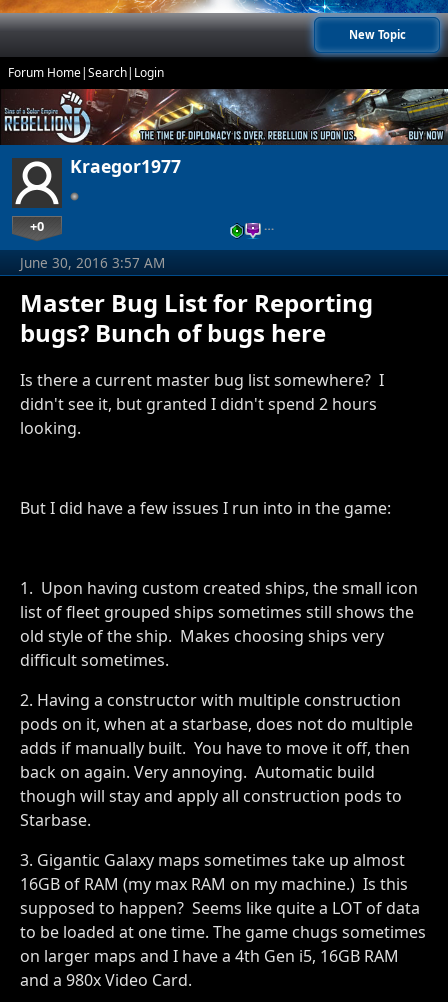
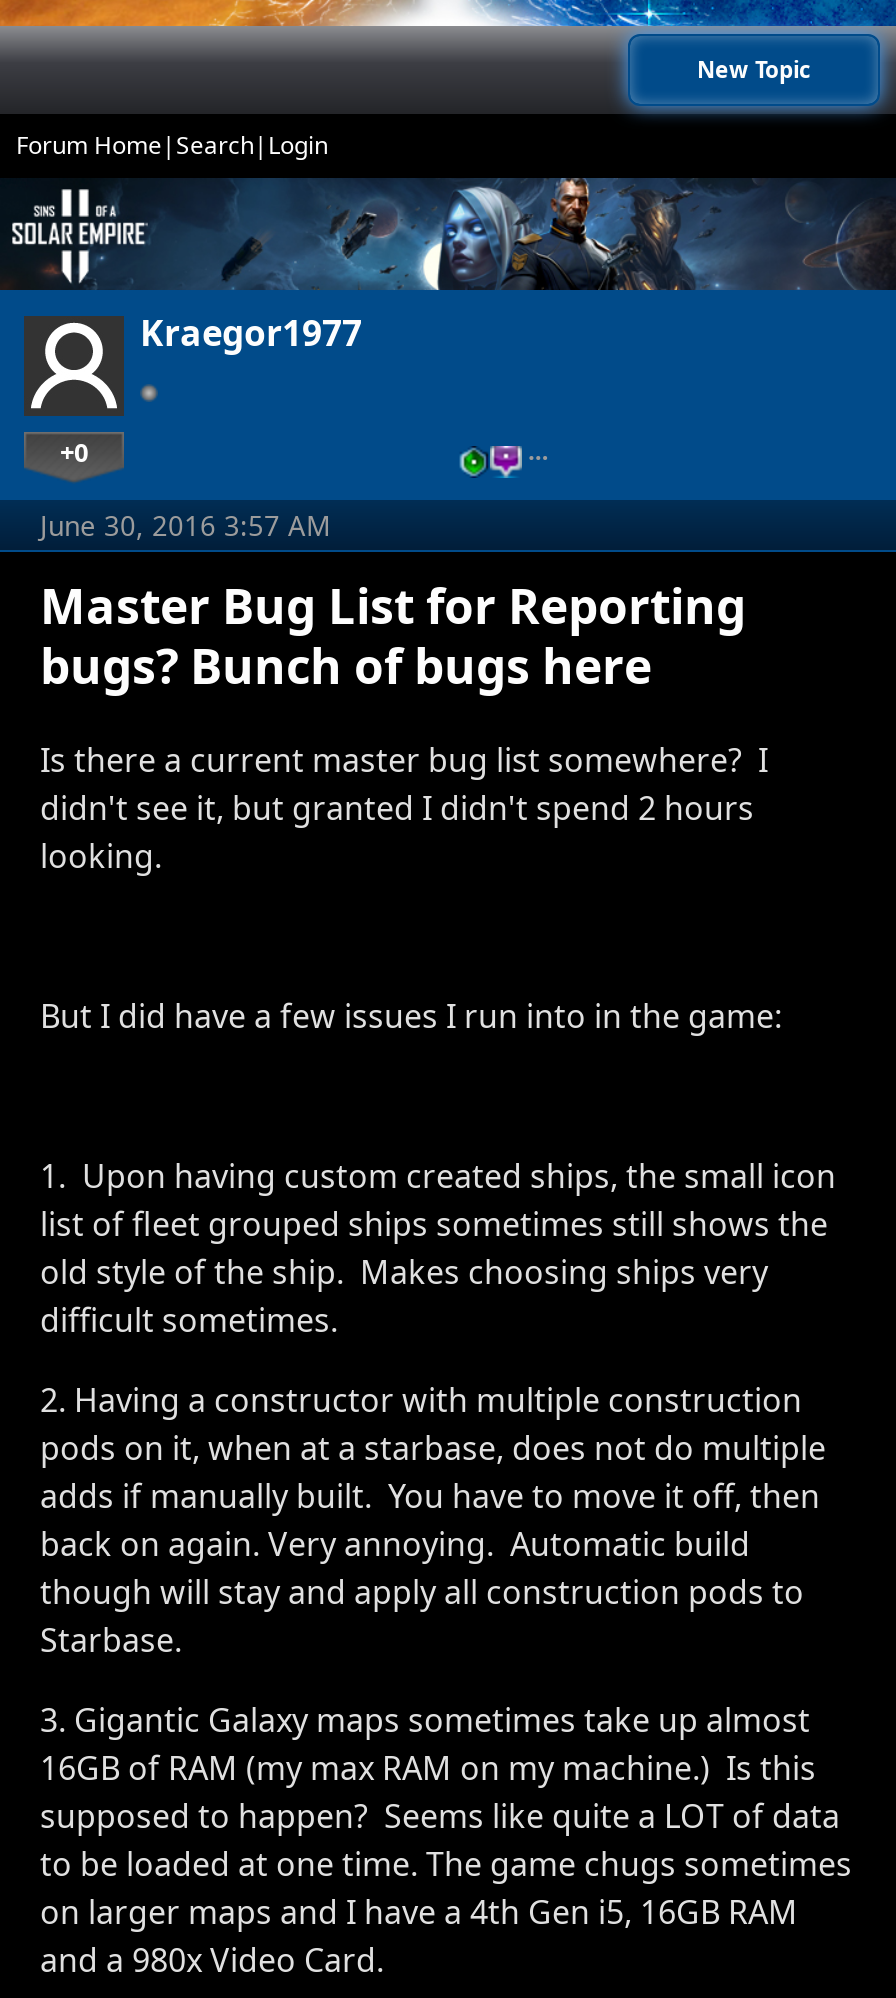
[3,88,445,146] [image] -> [6,178,890,292] [image]

